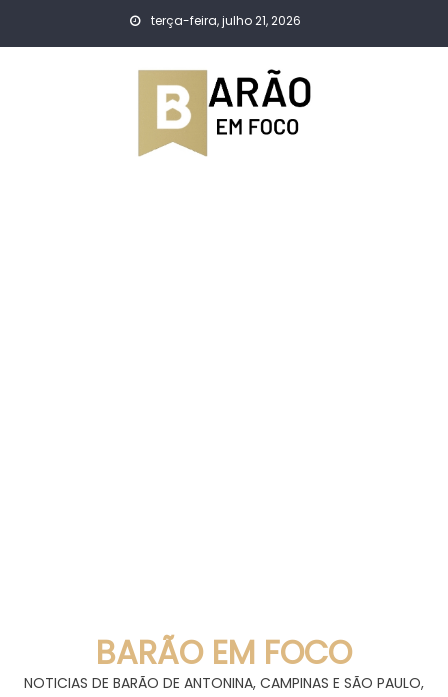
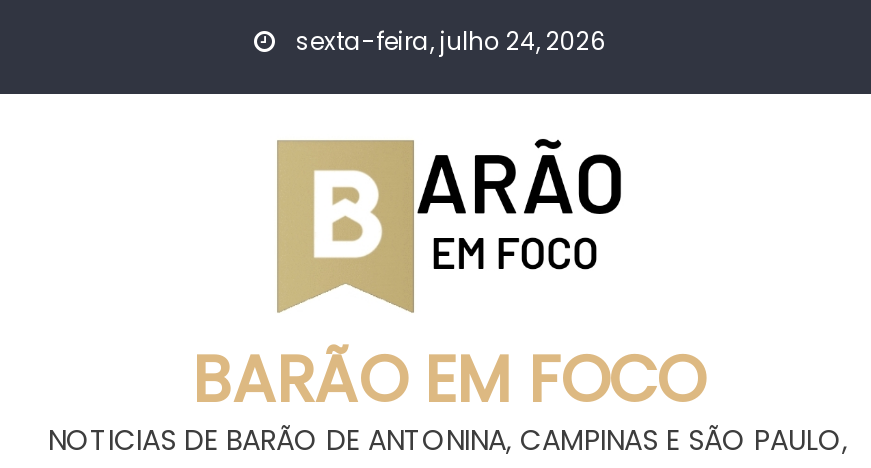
[147,12,300,29] terça-feira, julho 21, 2026 -> [290,24,606,58] sexta-feira, julho 24, 2026

